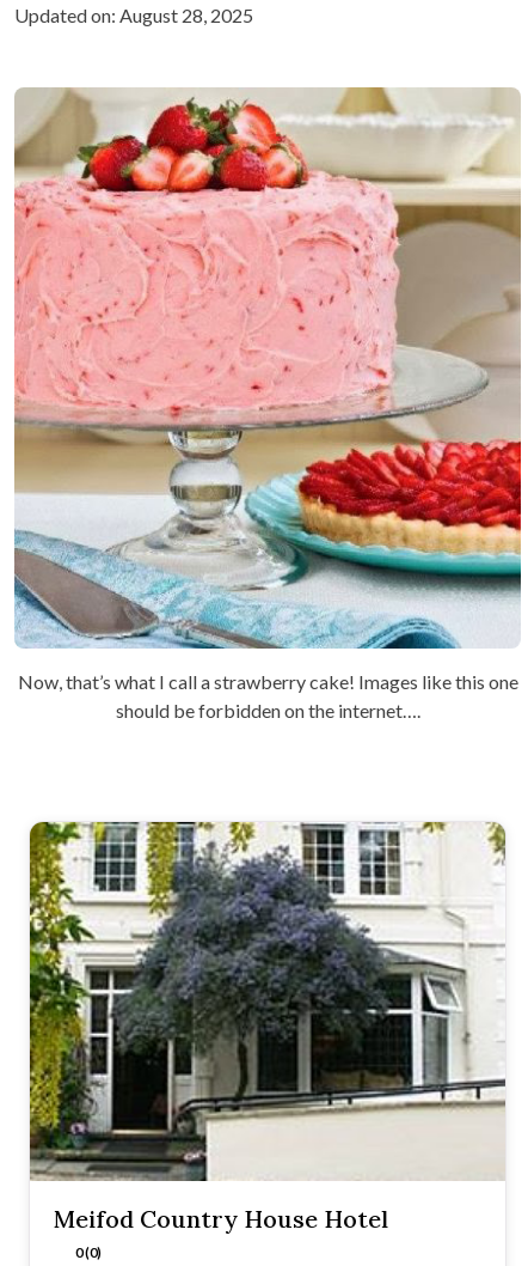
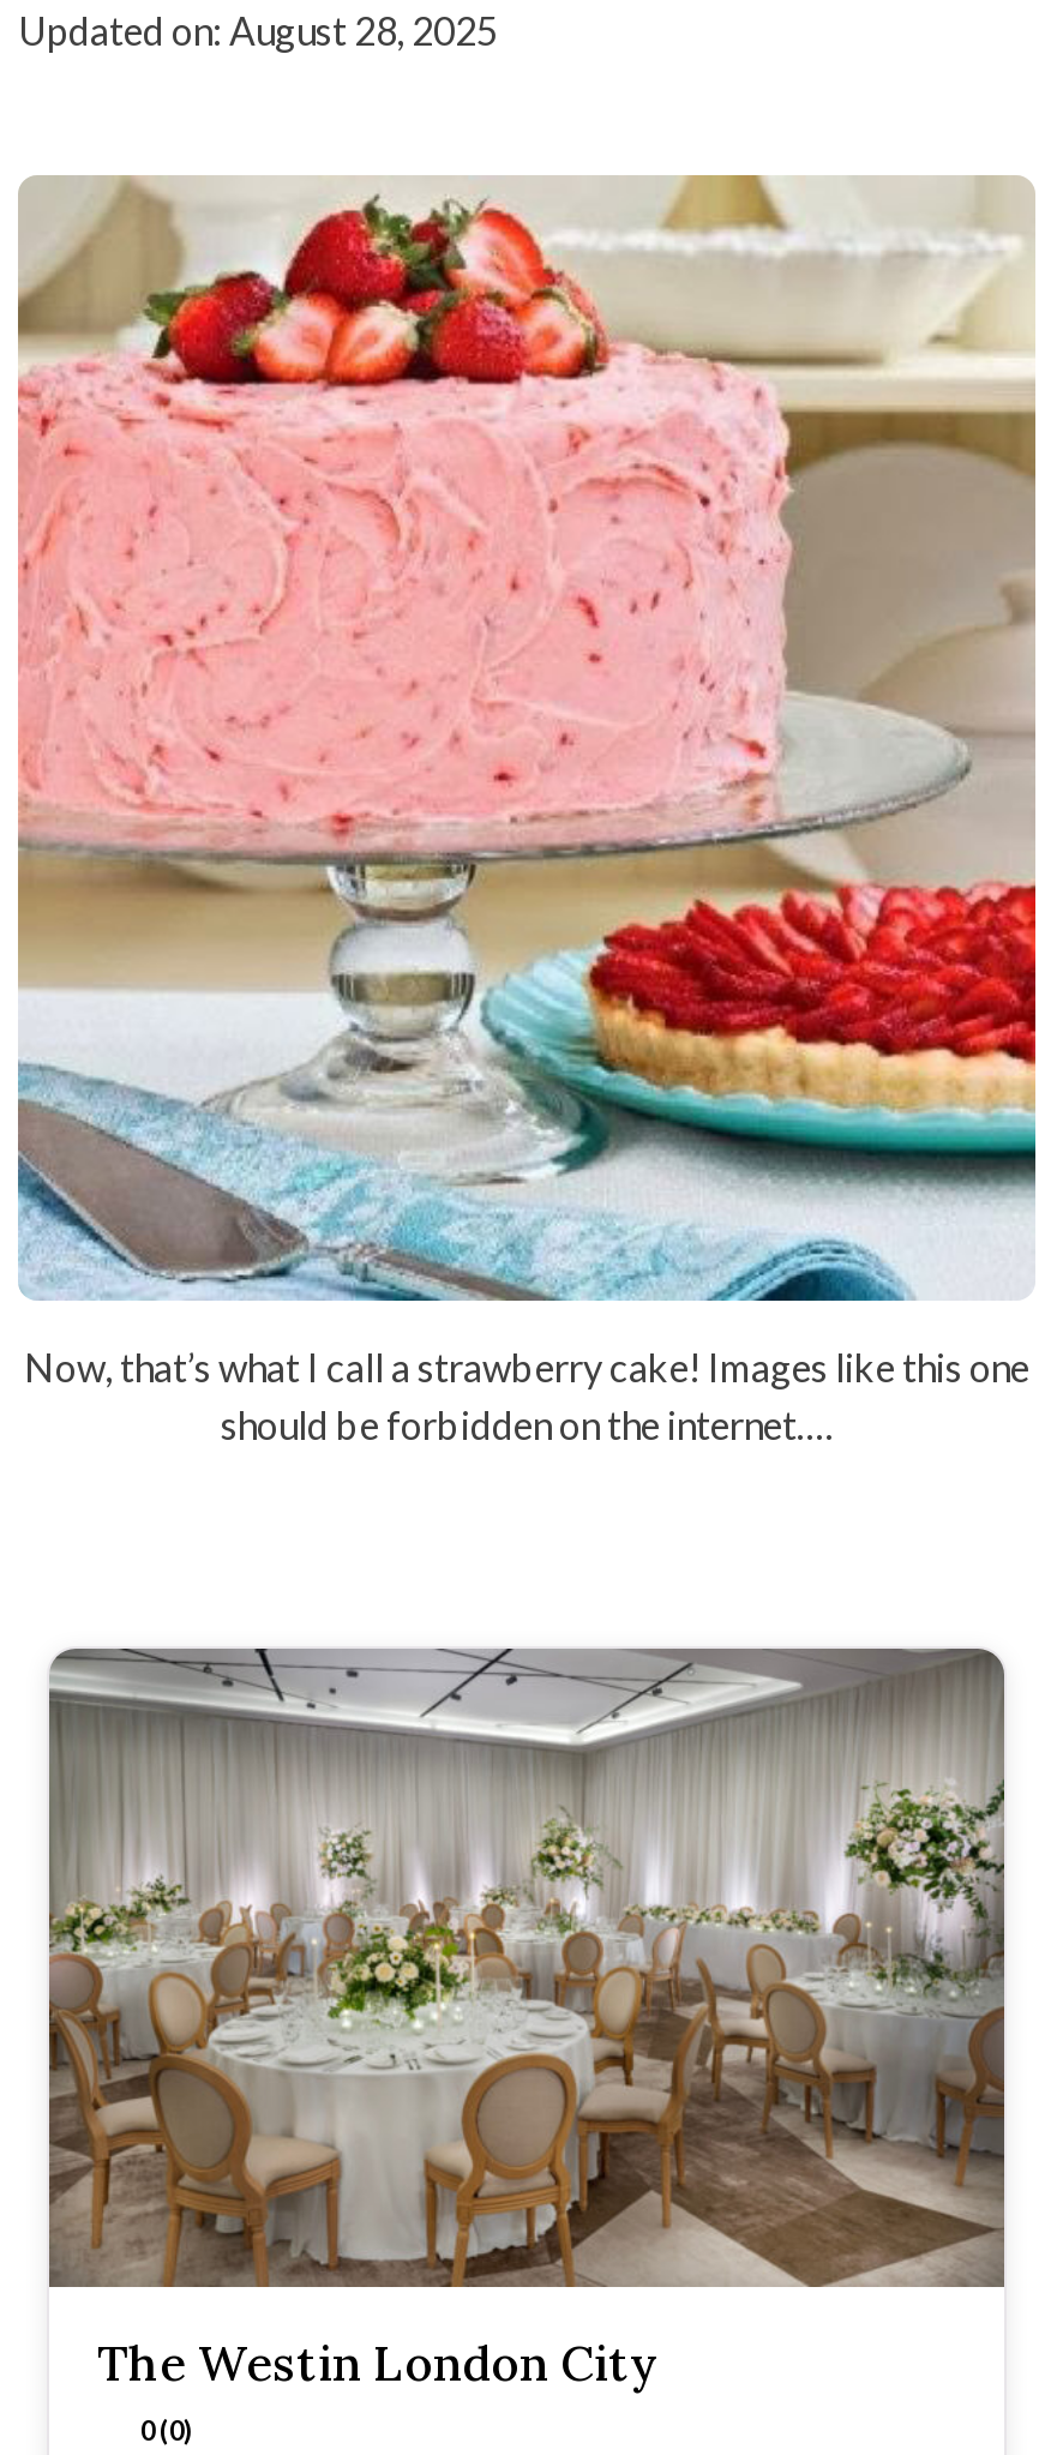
[29,821,505,1233] [image] | Meifod Country House Hotel -> [47,1646,1007,2392] [image] | The Westin London City

